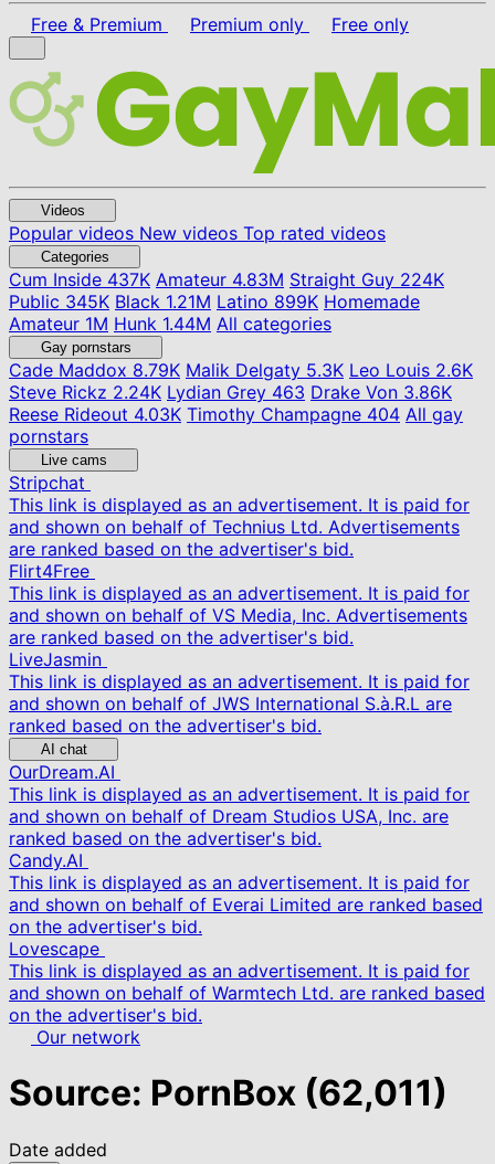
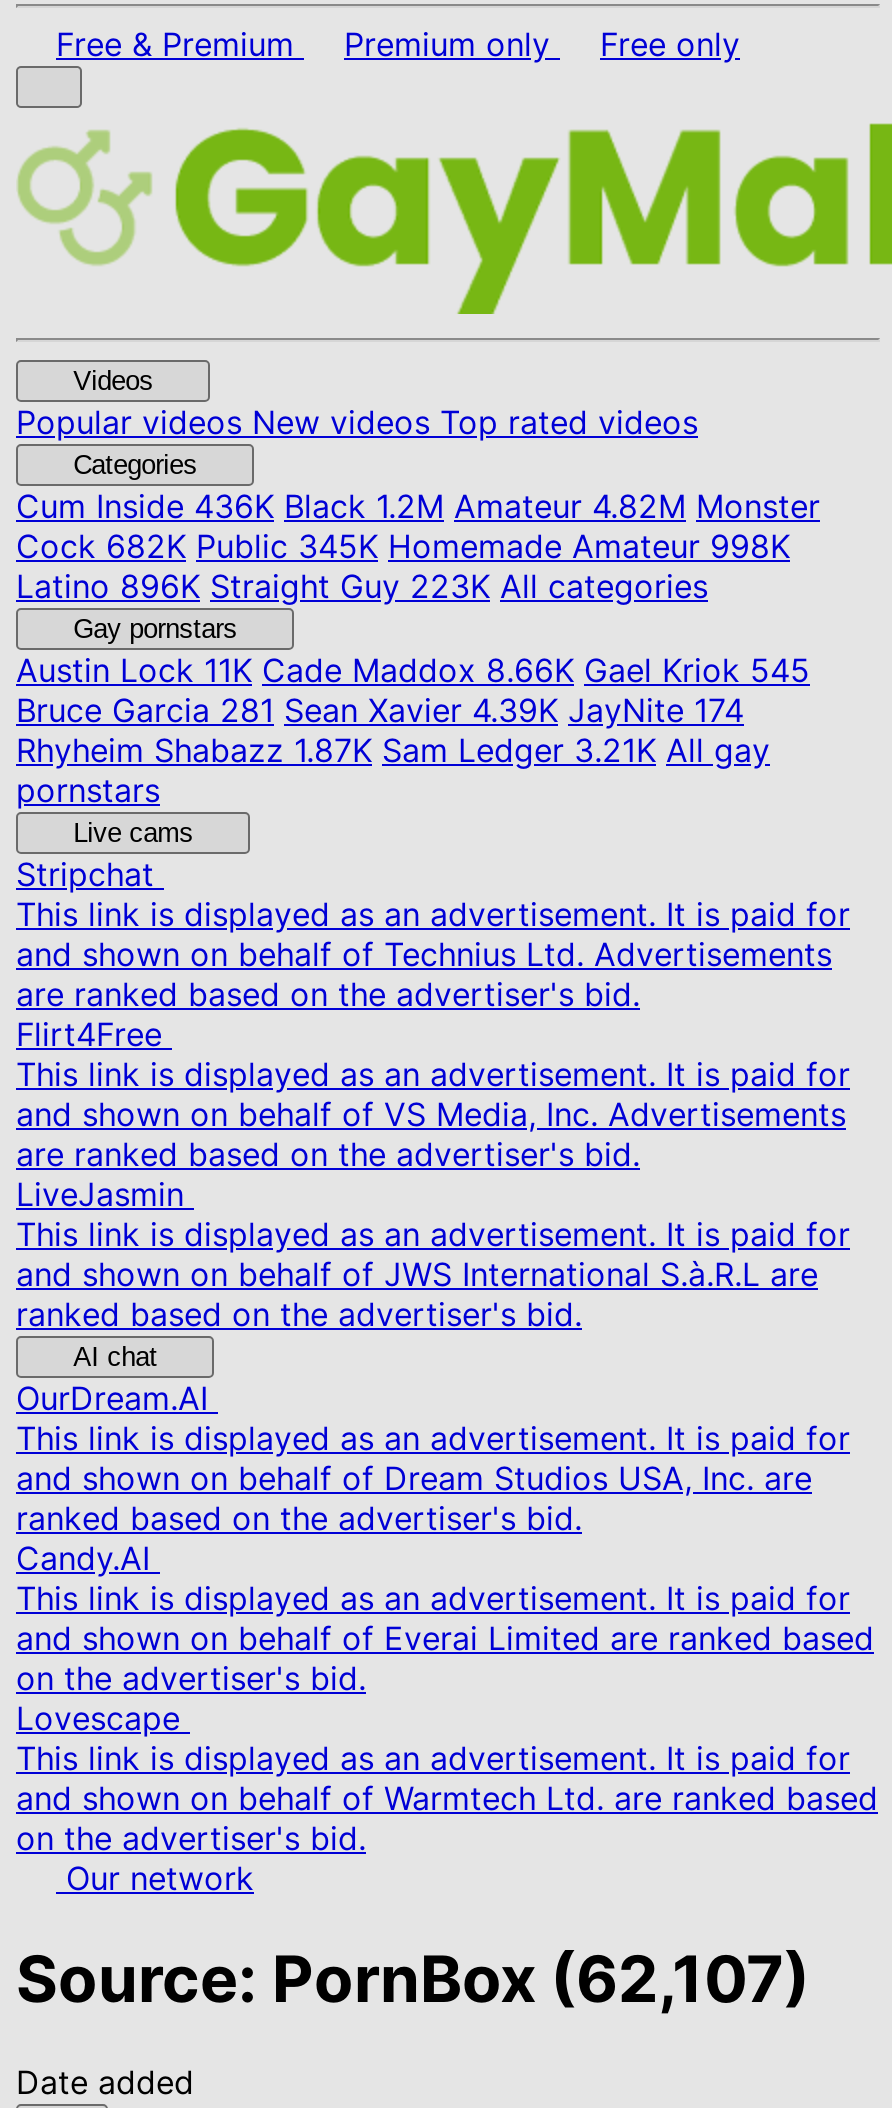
[9,268,444,335] Cum Inside437K Amateur 4.83M Straight Guy 224K | Public 345K Black 1.21M Latino 899K Homemade | Amateur 1M Hunk 1.44M All categories -> [16,486,820,606] Cum Inside436K Black 1.2M Amateur 4.82M Monster | Cock 682K Public 345K Homemade Amateur 998K | Latino 896K Straight Guy 223K All categories
[9,359,473,425] Cade Maddox8.79K Malik Delgaty 5.3K Leo Louis 2.6K | Steve Rickz 2.24K Lydian Grey 463 Drake Von 3.86K | Reese Rideout 4.03K Timothy Champagne 404 All gay -> [16,650,810,770] Austin Lock11K Cade Maddox 8.66K Gael Kriok 545 | Bruce Garcia 281 Sean Xavier 4.39K JayNite 174 | Rhyheim Shabazz 1.87K Sam Ledger 3.21K All gay
[9,1072,447,1115] Source: PornBox (62,011) -> [16,1941,810,2019] Source: PornBox (62,107)

